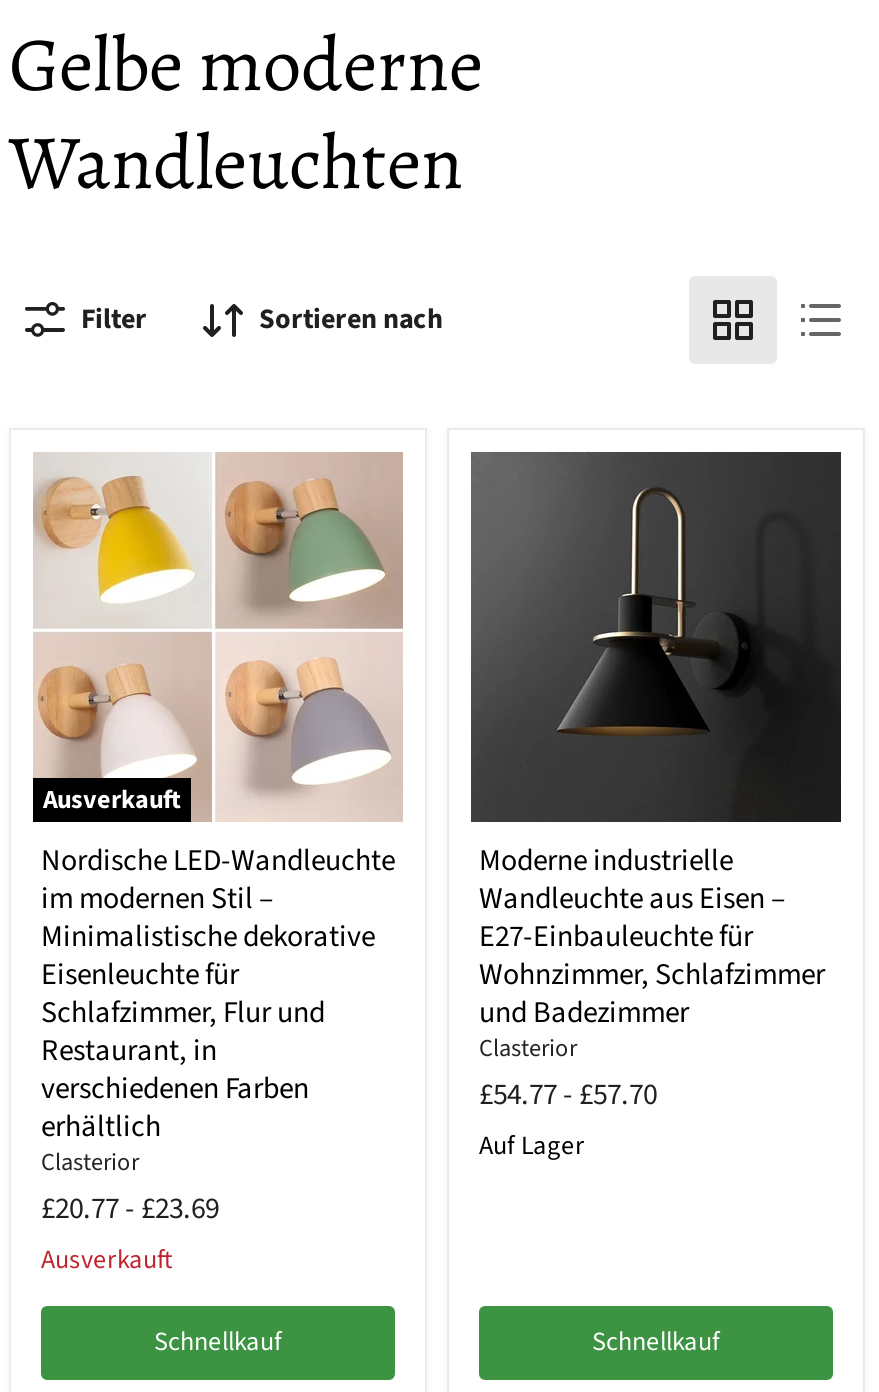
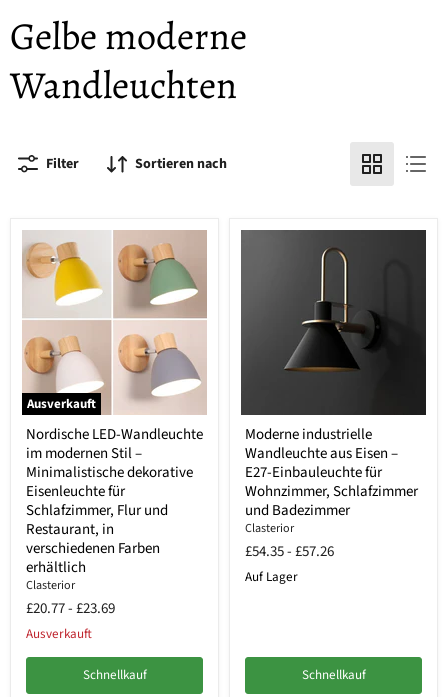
[479,1075,657,1117] £54.77- £57.70 -> [245,541,334,562] £54.35- £57.26

